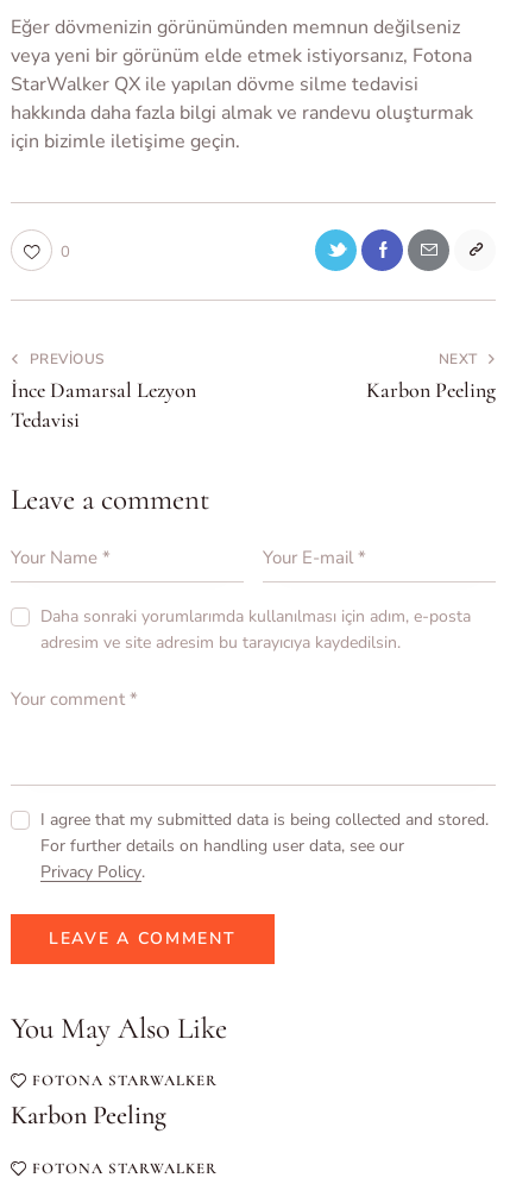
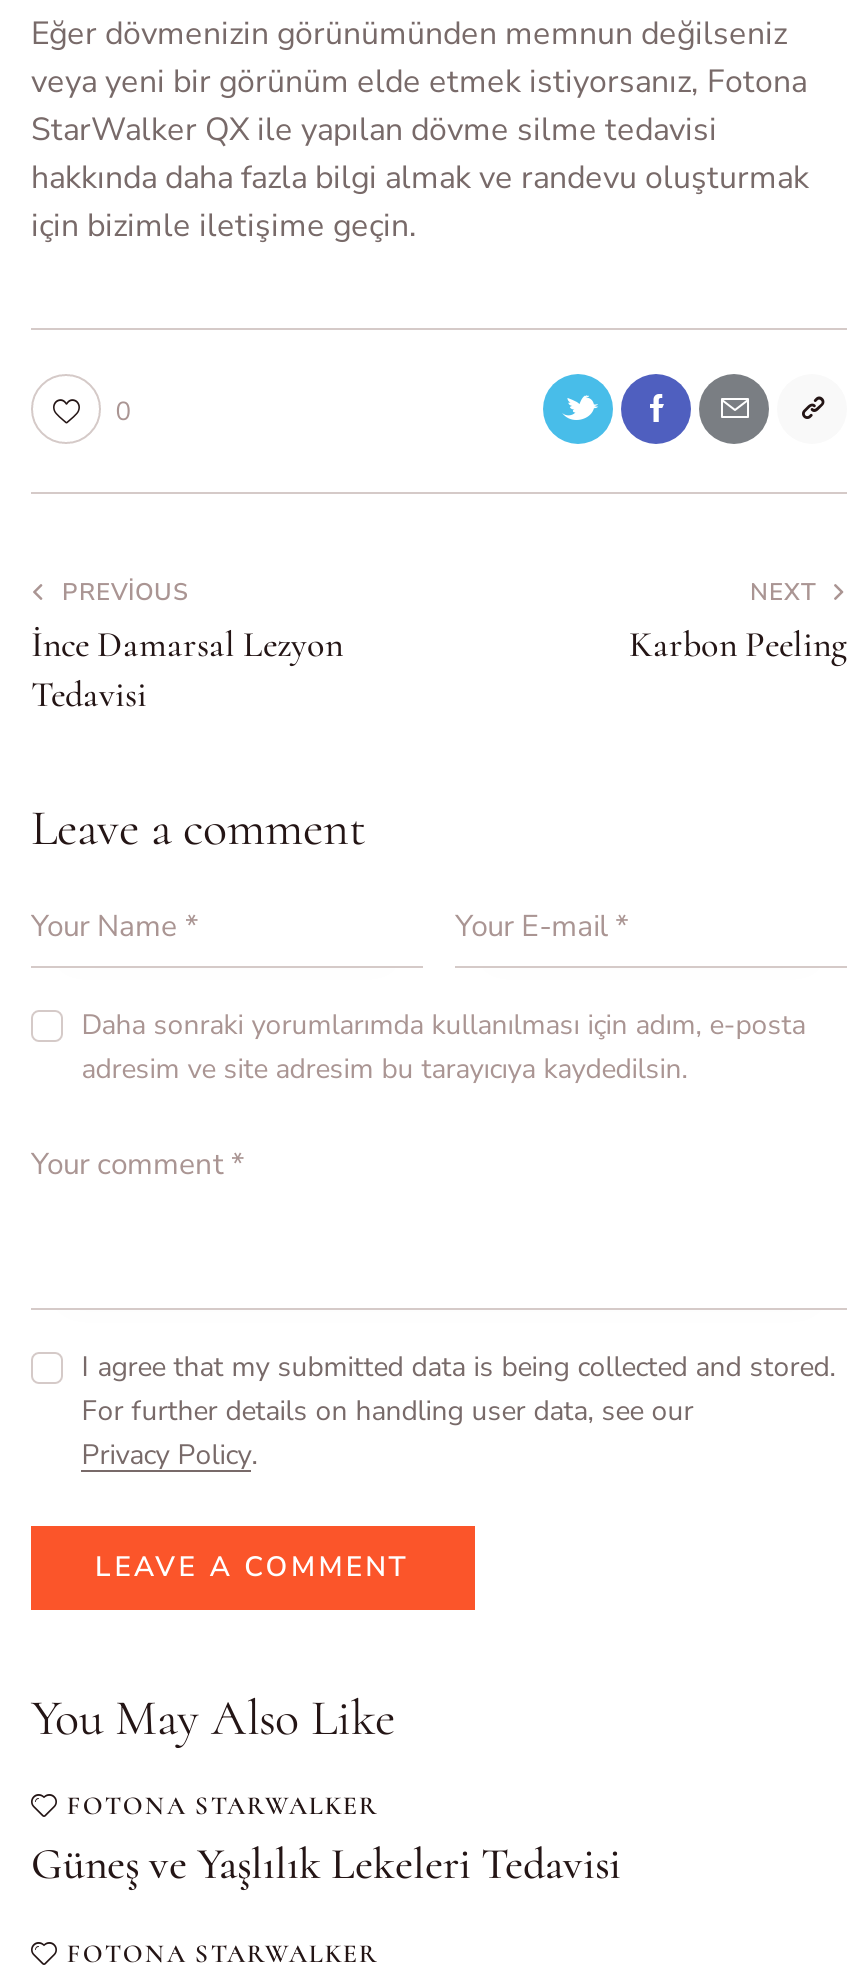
[11,1100,166,1131] Karbon Peeling -> [31,1838,621,1890] Güneş ve Yaşlılık Lekeleri Tedavisi

